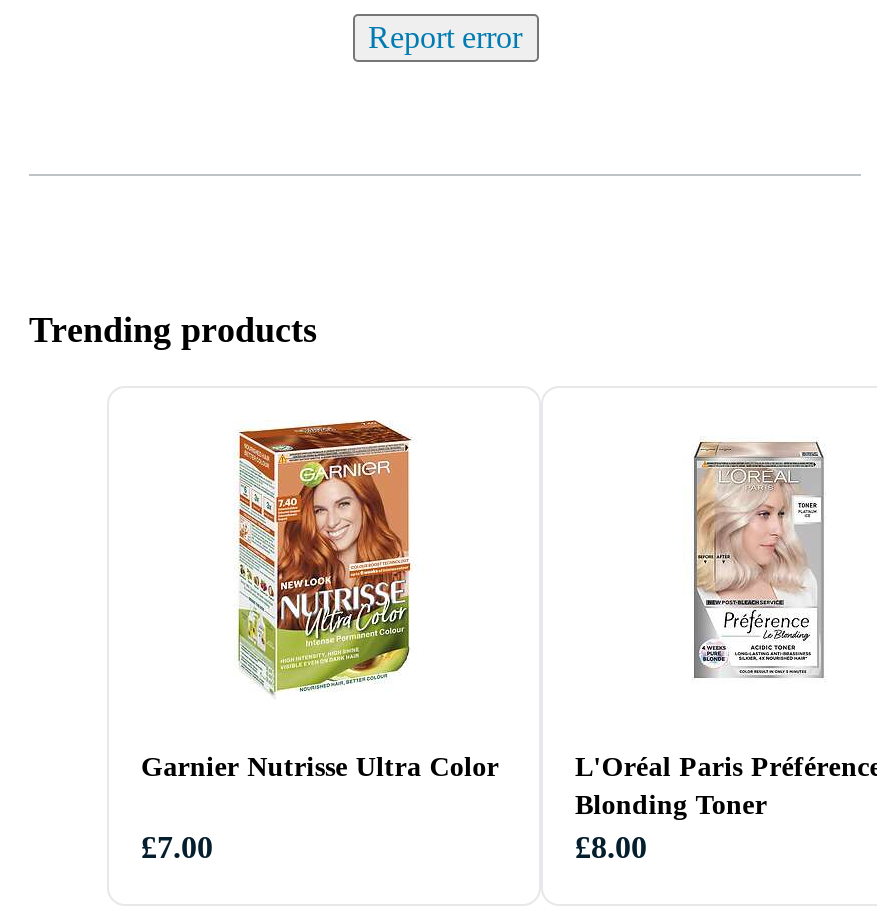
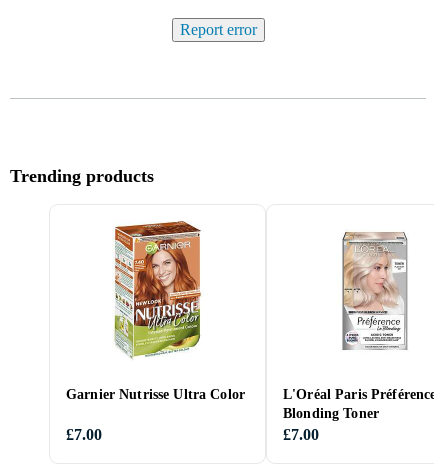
[575,830,647,864] £8.00 -> [283,426,319,443] £7.00

